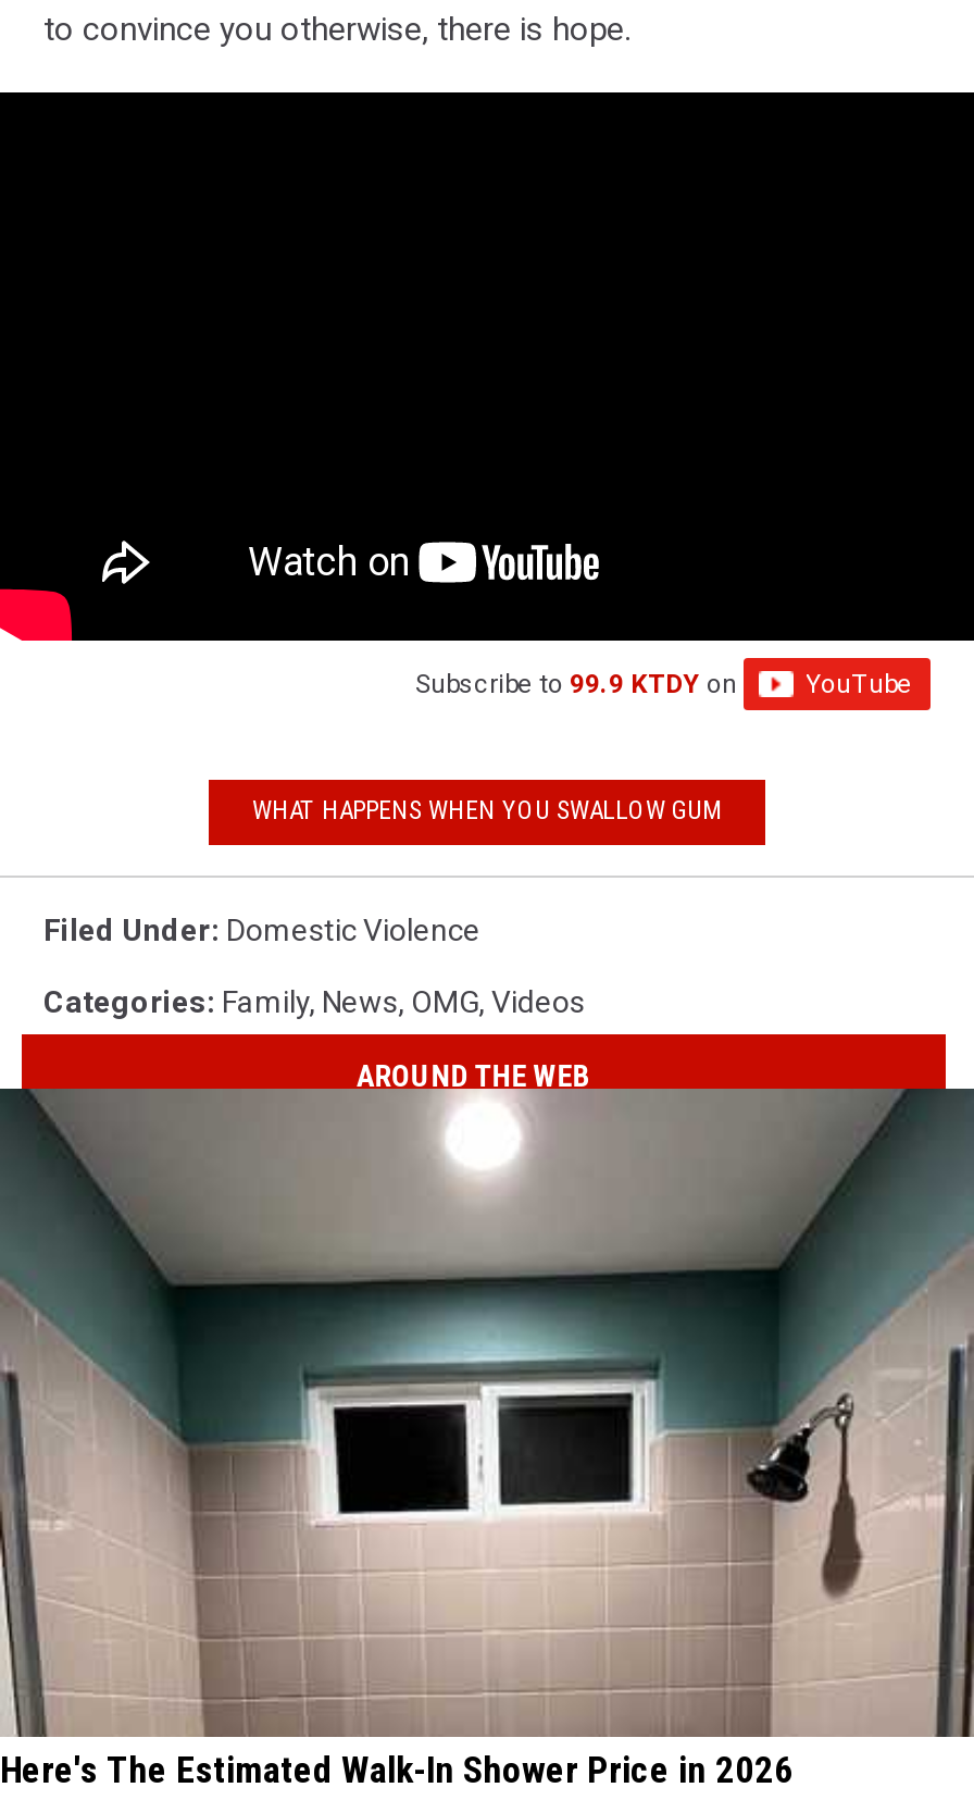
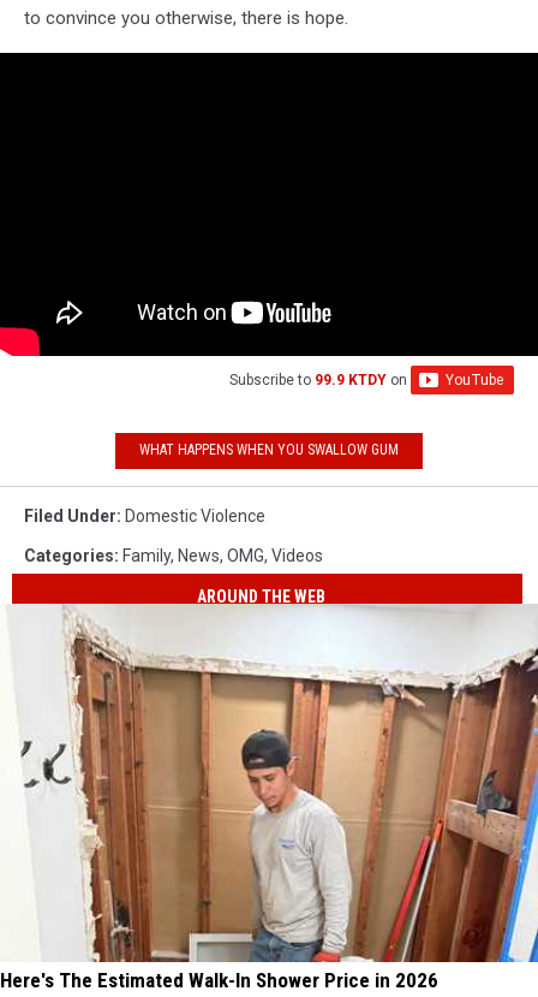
[7,1087,967,1739] [image] -> [4,603,534,963] [image]

